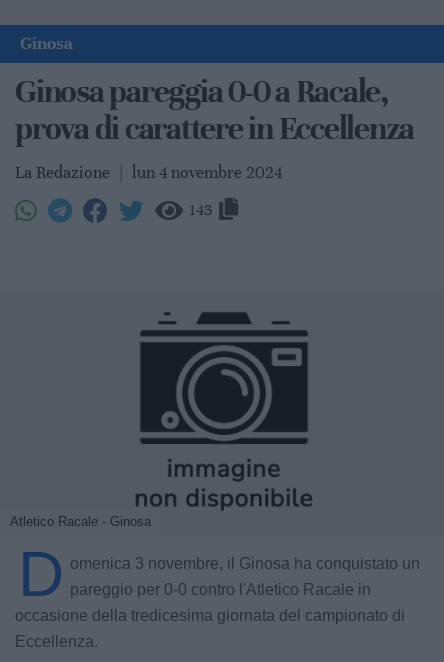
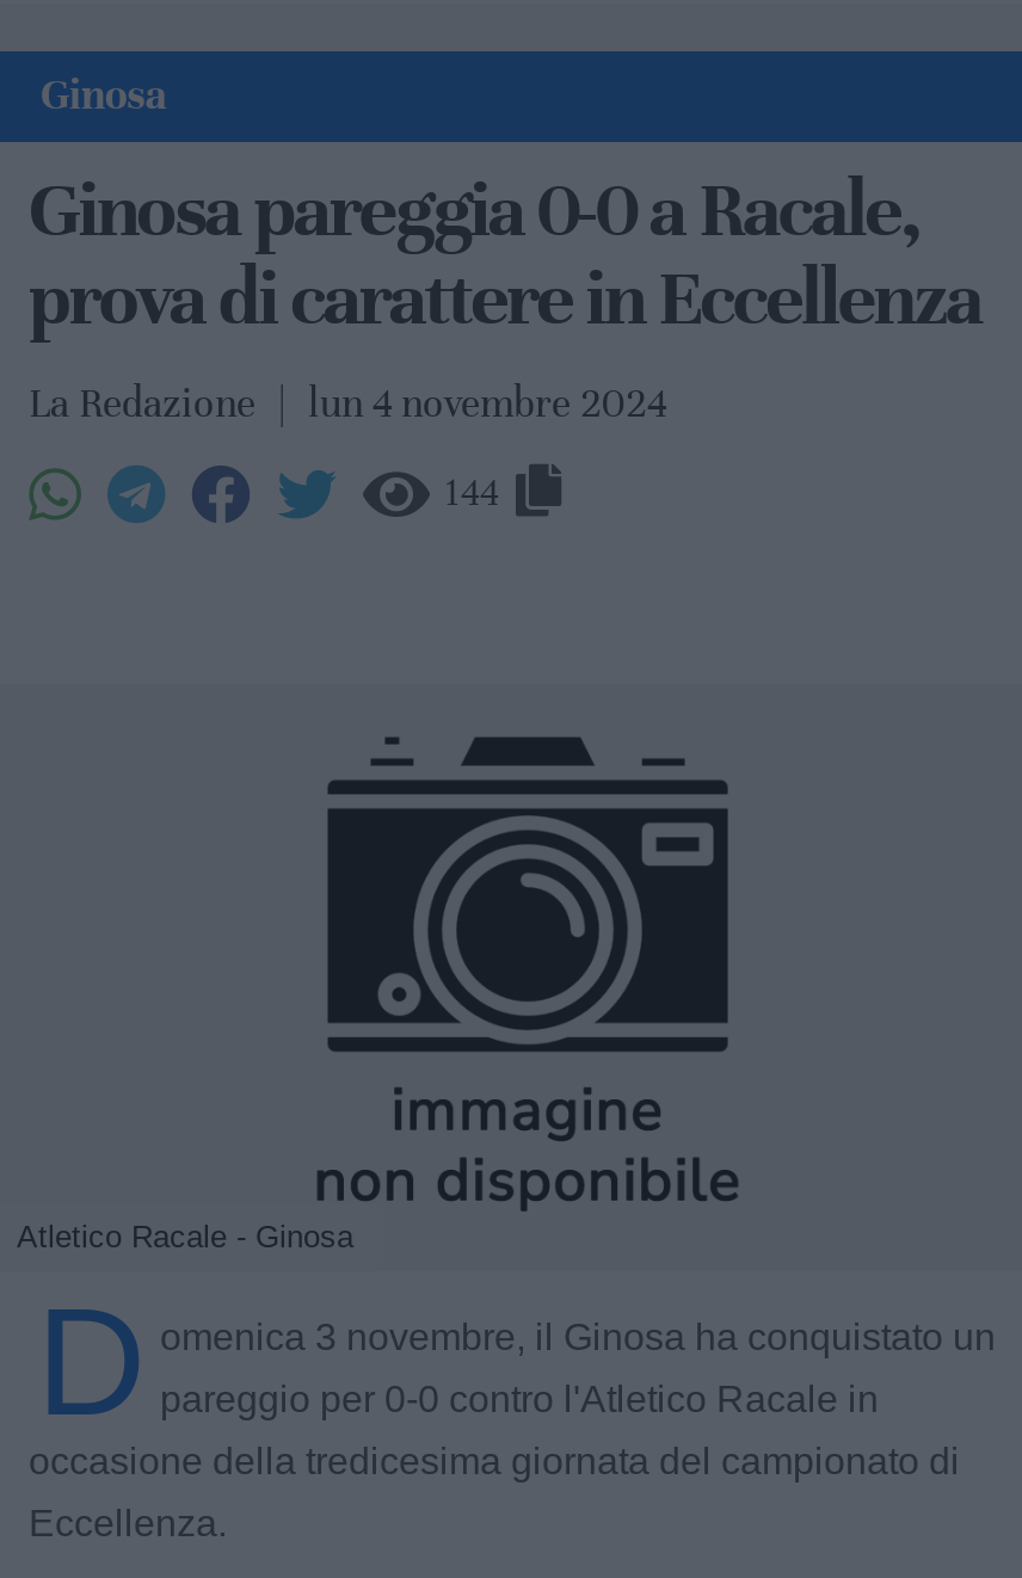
[189,200,212,220] 143 -> [444,469,499,517] 144

